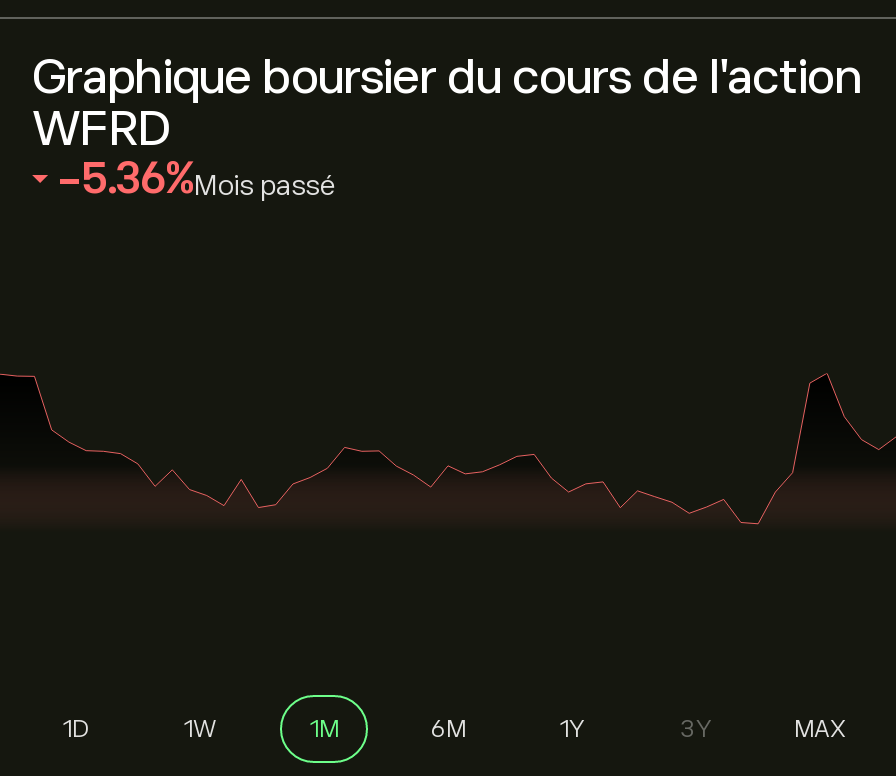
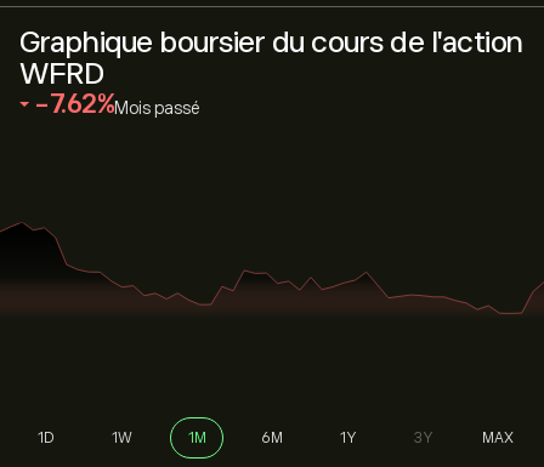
[56,153,336,203] -5.36 Mois passé -> [34,89,200,119] -7.62 Mois passé

